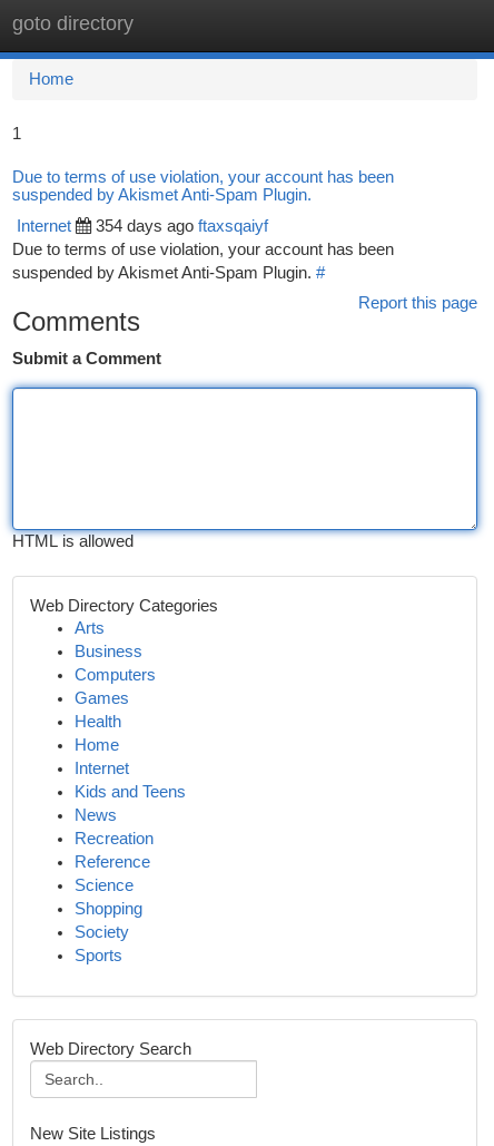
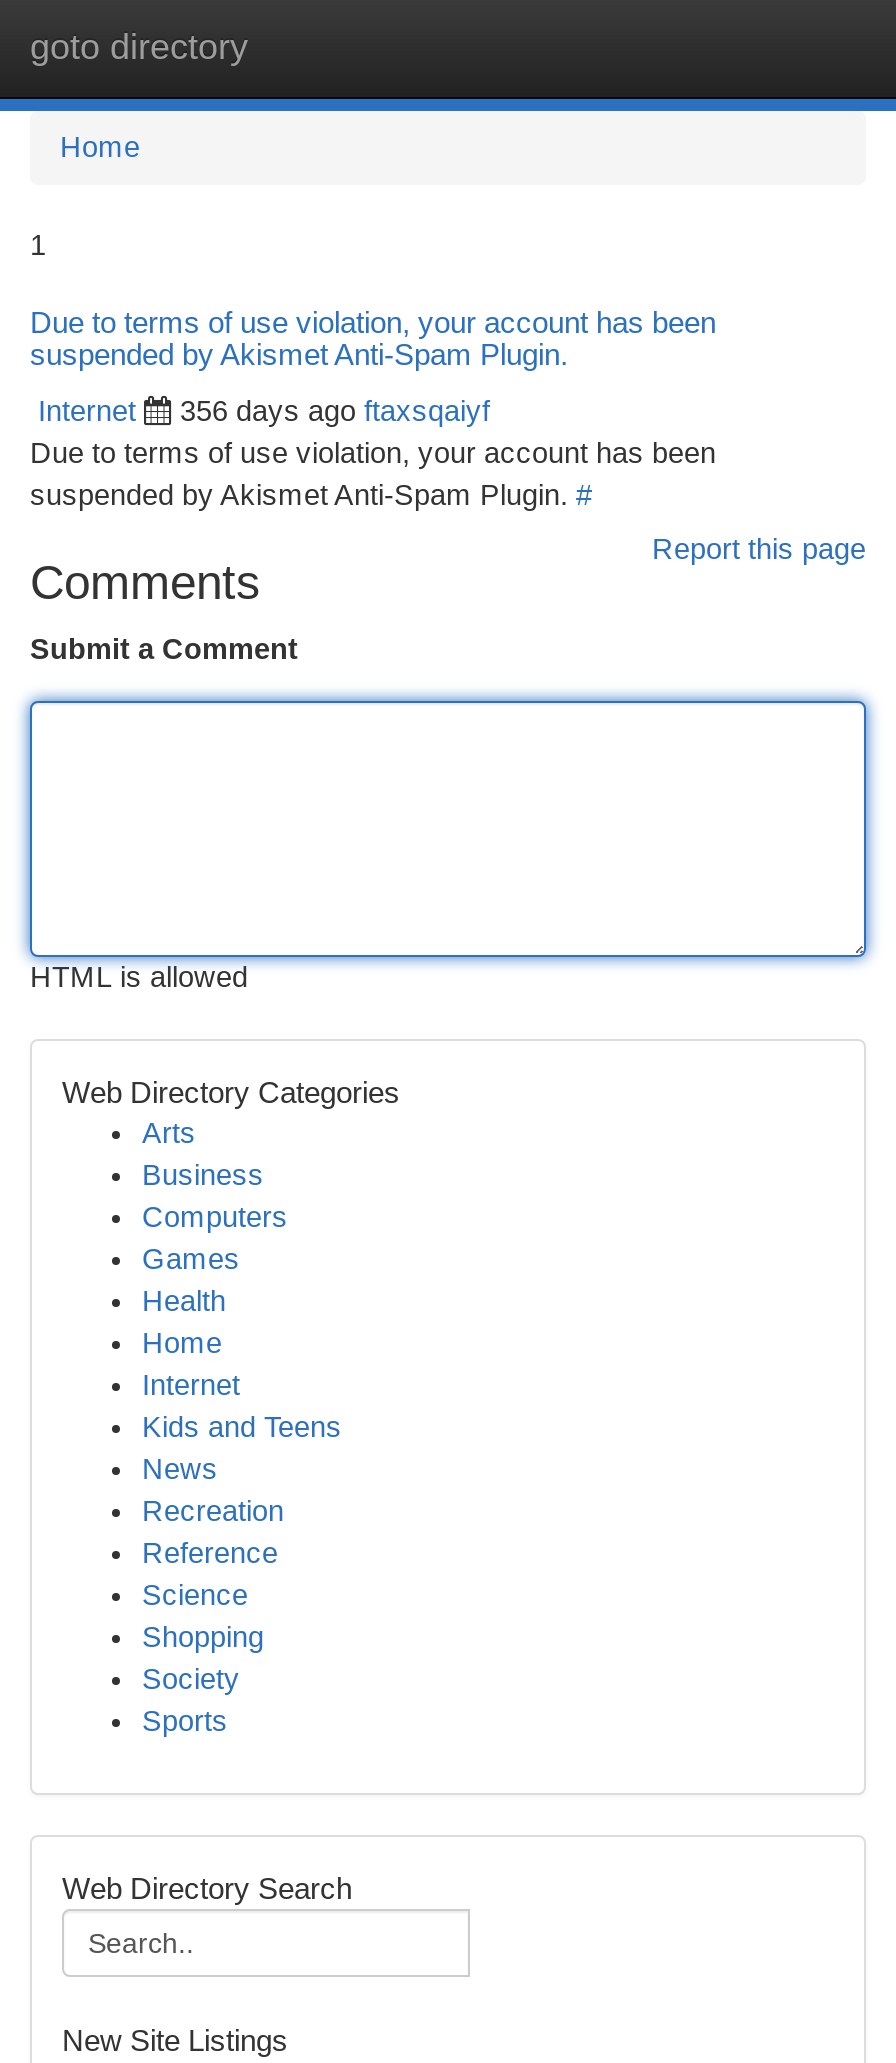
[96,217,268,235] 354 days ago ftaxsqaiyf -> [180,395,490,427] 356 days ago ftaxsqaiyf

